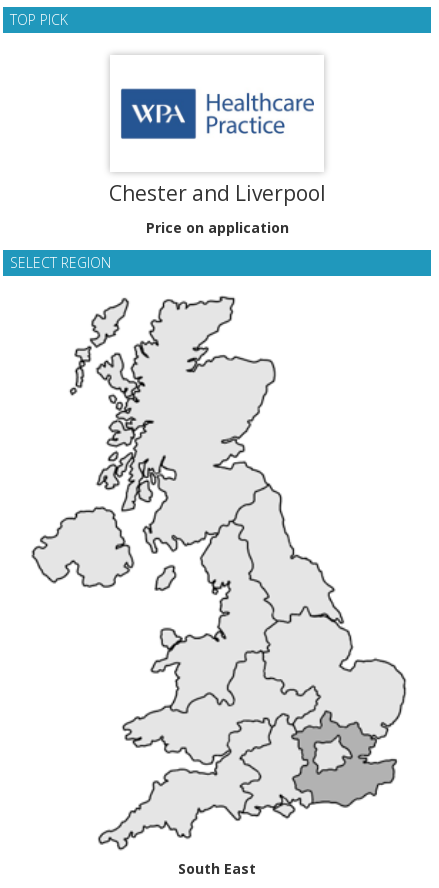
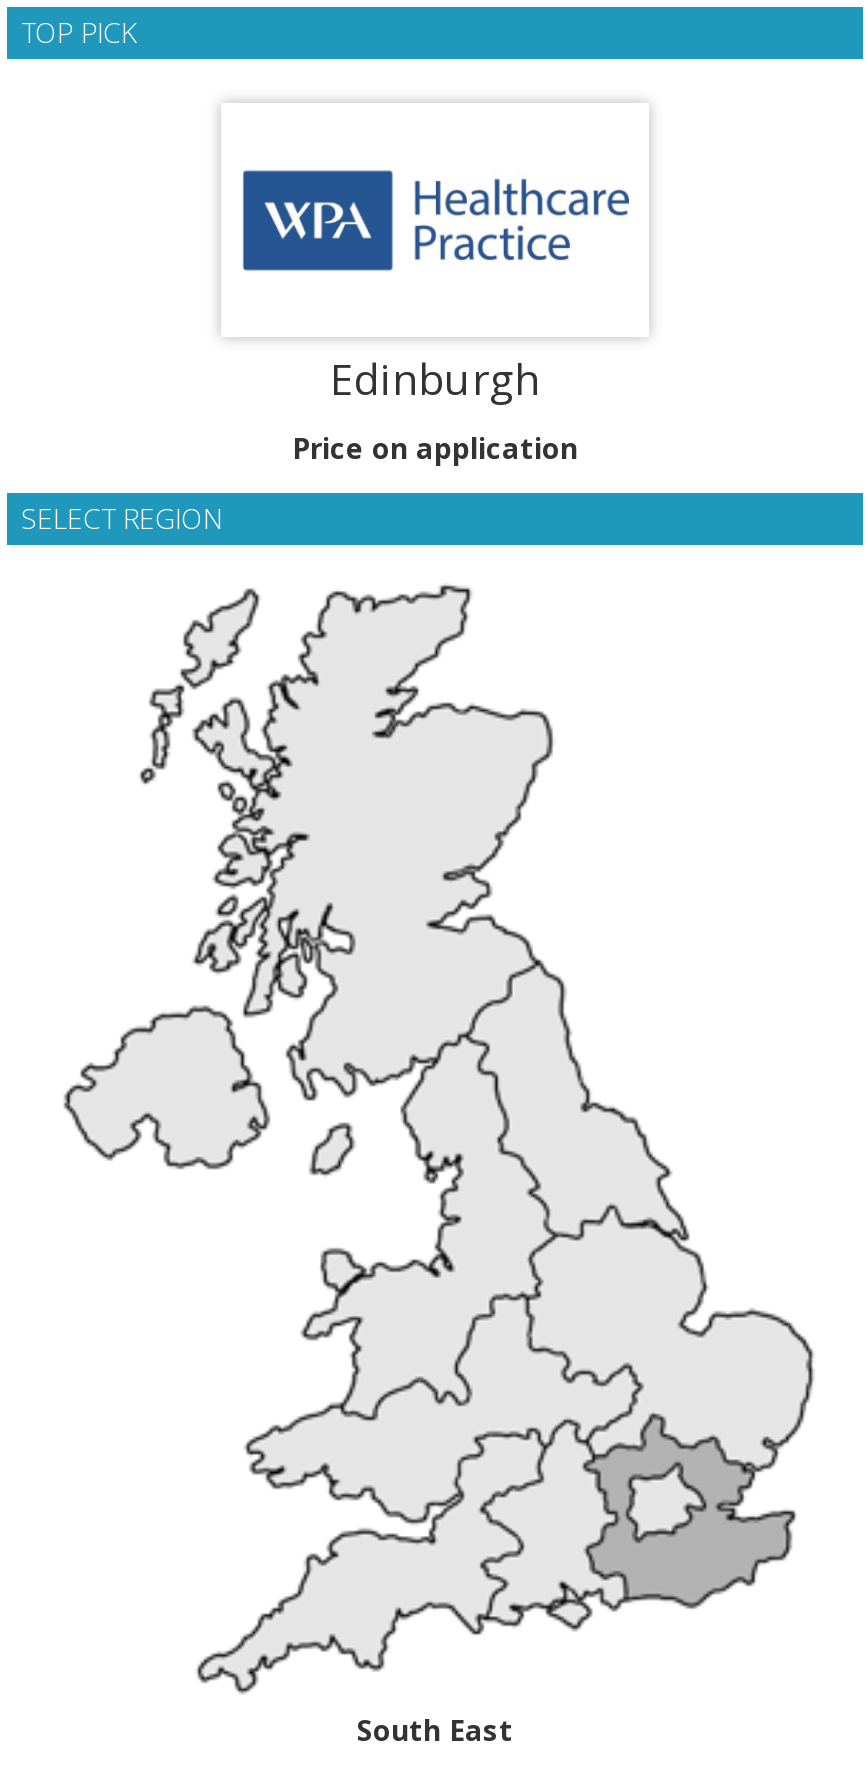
[108,179,325,207] Chester and Liverpool -> [330,351,540,407] Edinburgh

